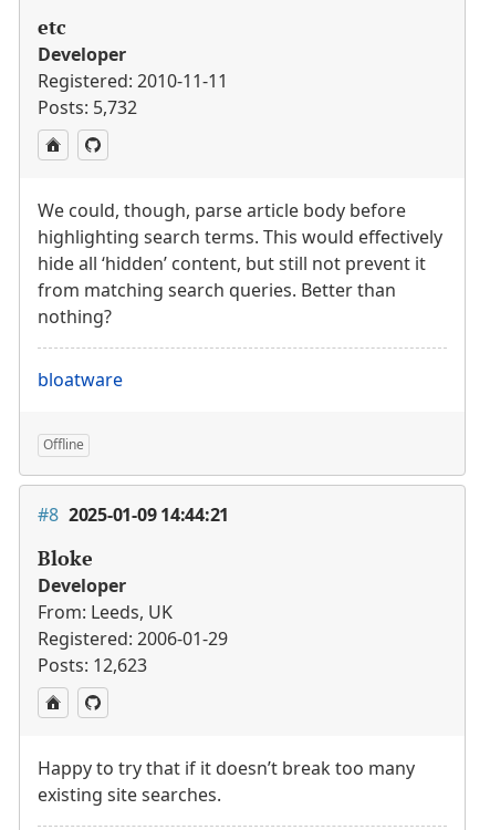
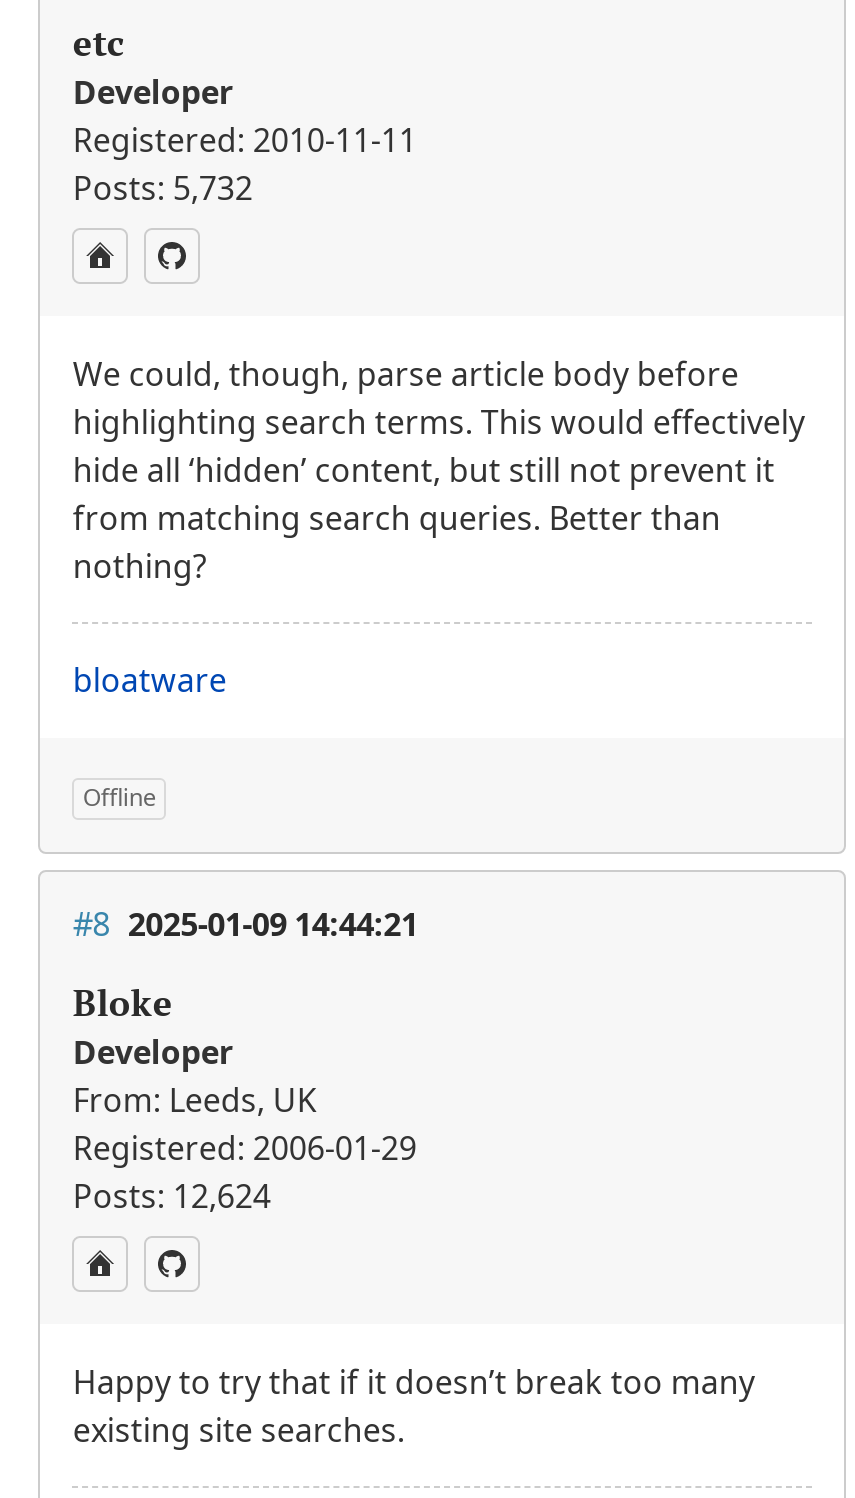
[38,652,148,677] Posts: 12,623 -> [73,1173,271,1217] Posts: 12,624

